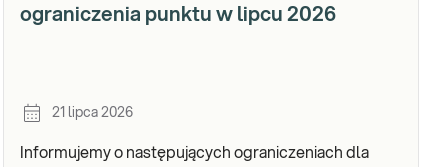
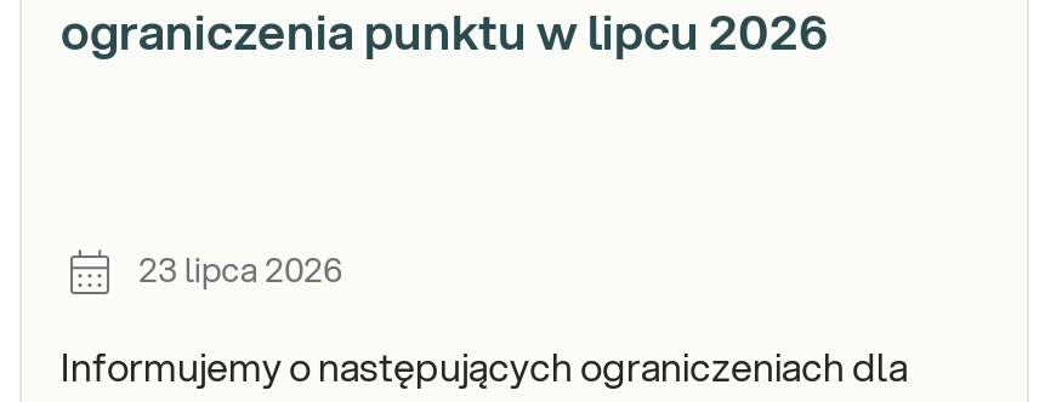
[52,106,133,120] 21 lipca 2026 -> [138,255,342,289] 23 lipca 2026

